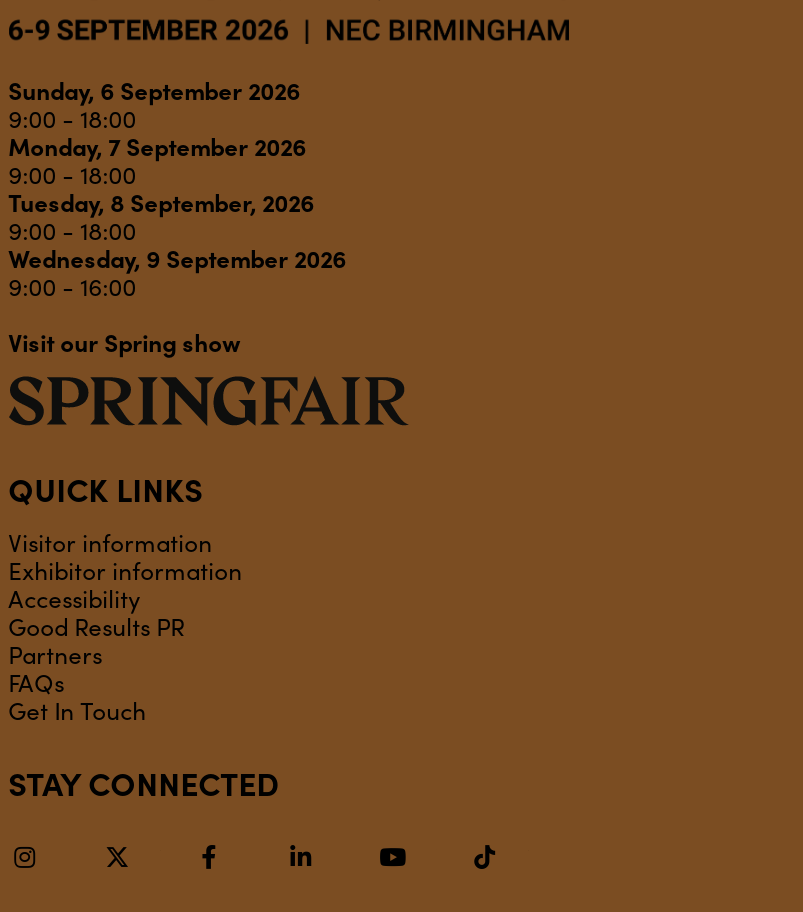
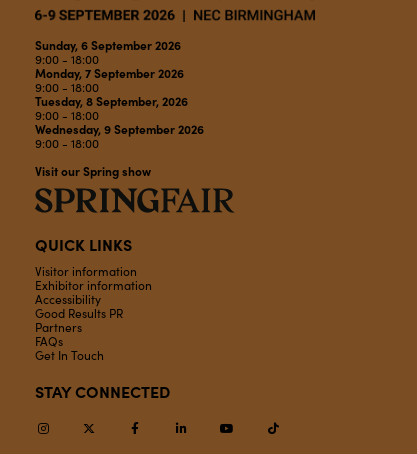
[8,270,136,302] 9:00 - 16:00 -> [35,135,99,151] 9:00 - 18:00

